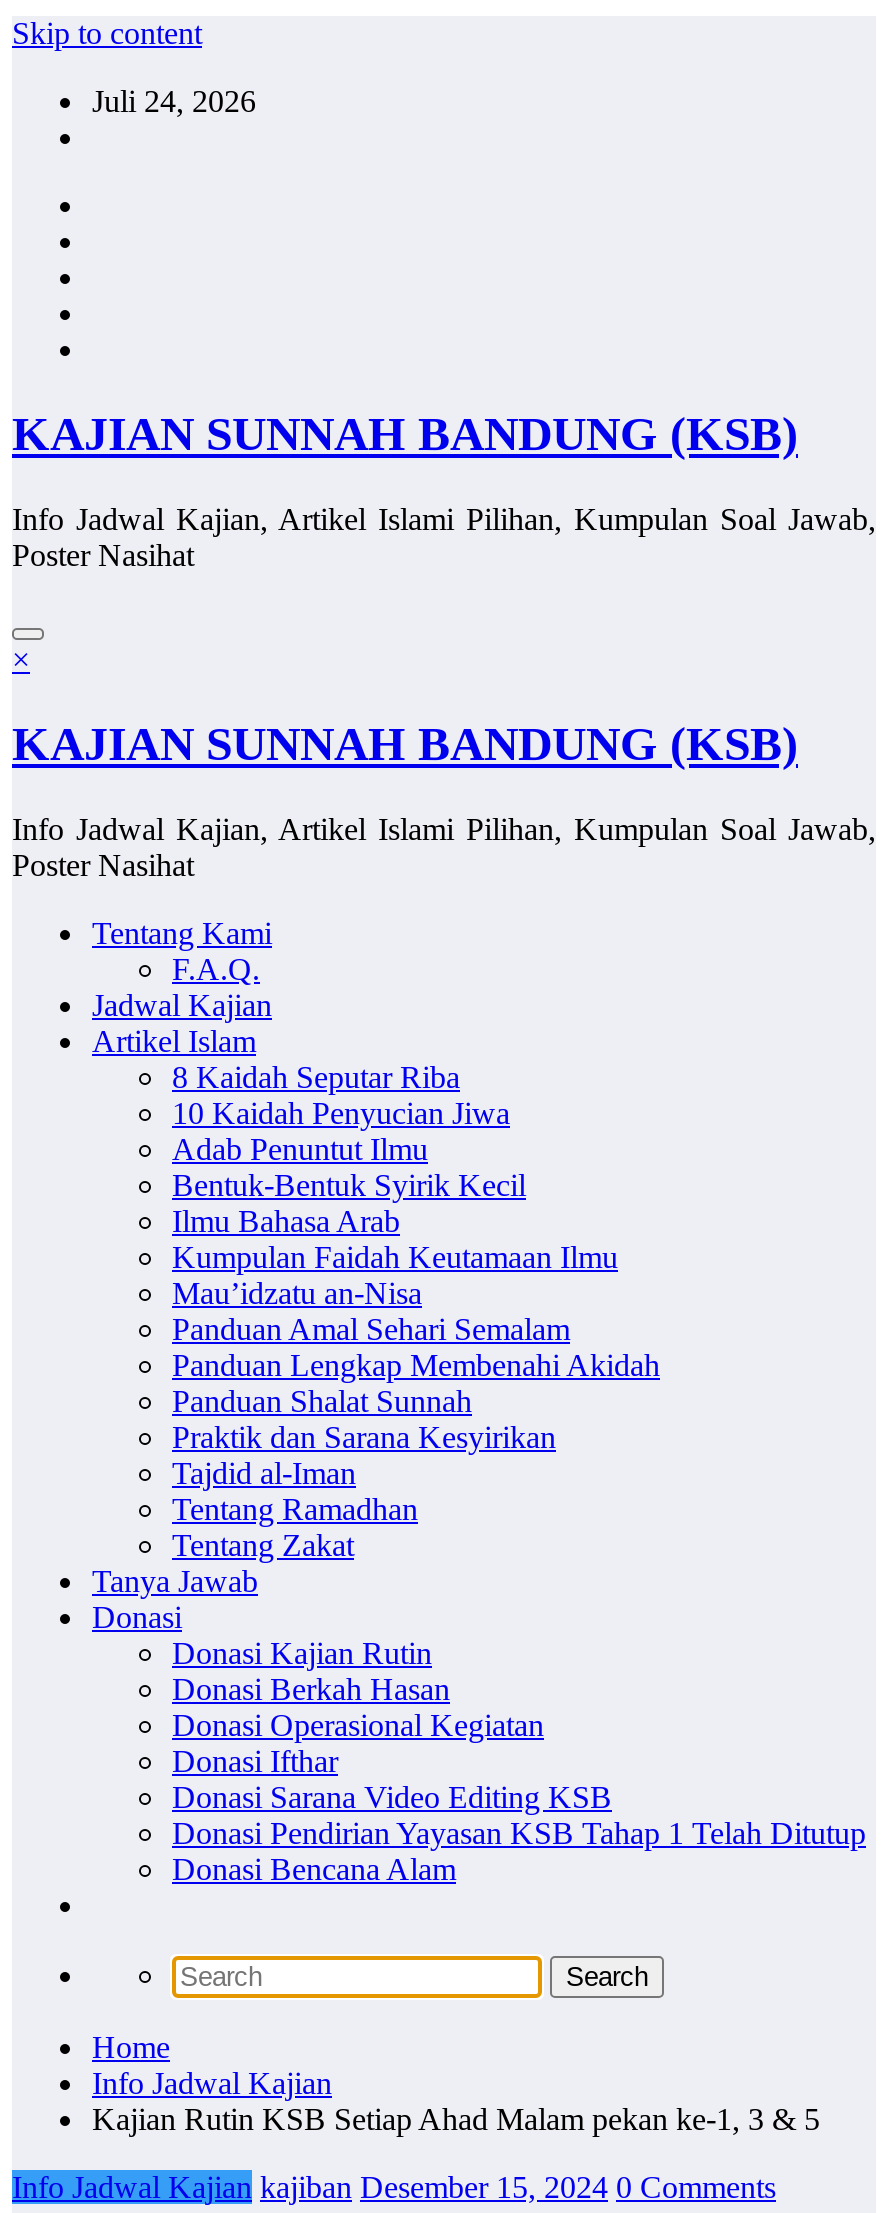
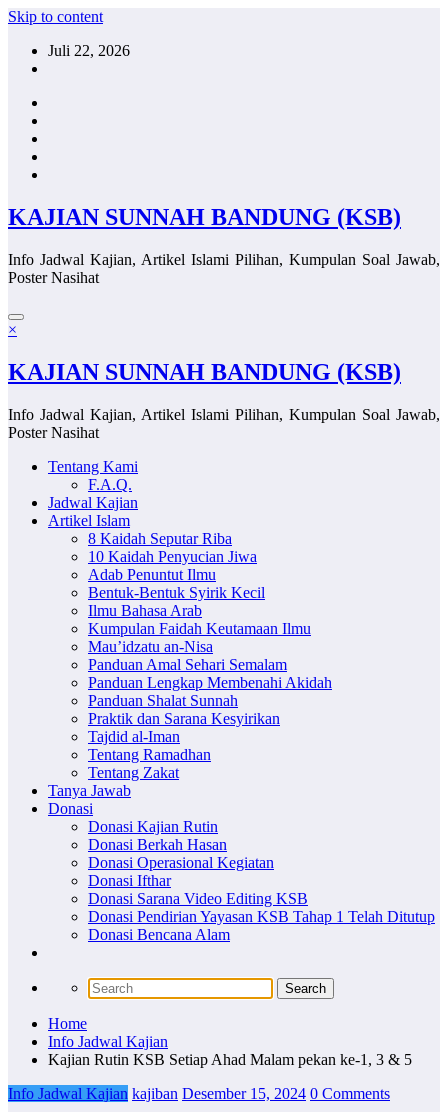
[92,84,256,118] Juli 24, 2026 -> [48,42,130,59] Juli 22, 2026

